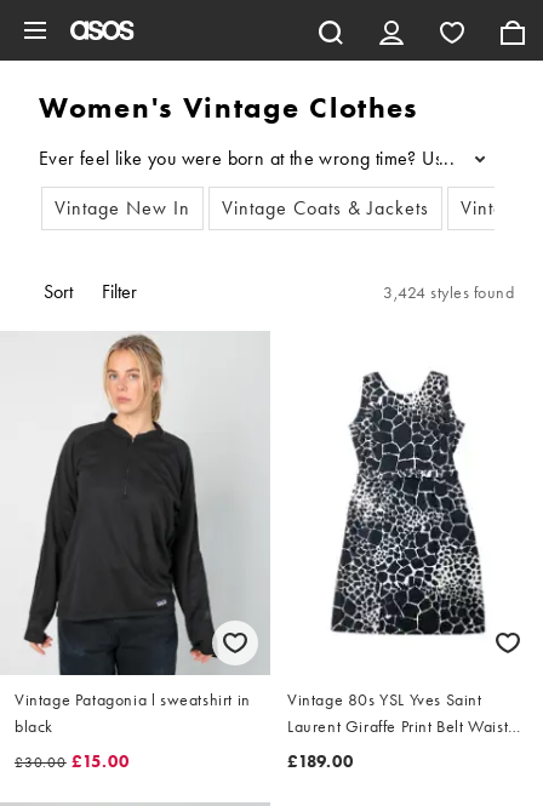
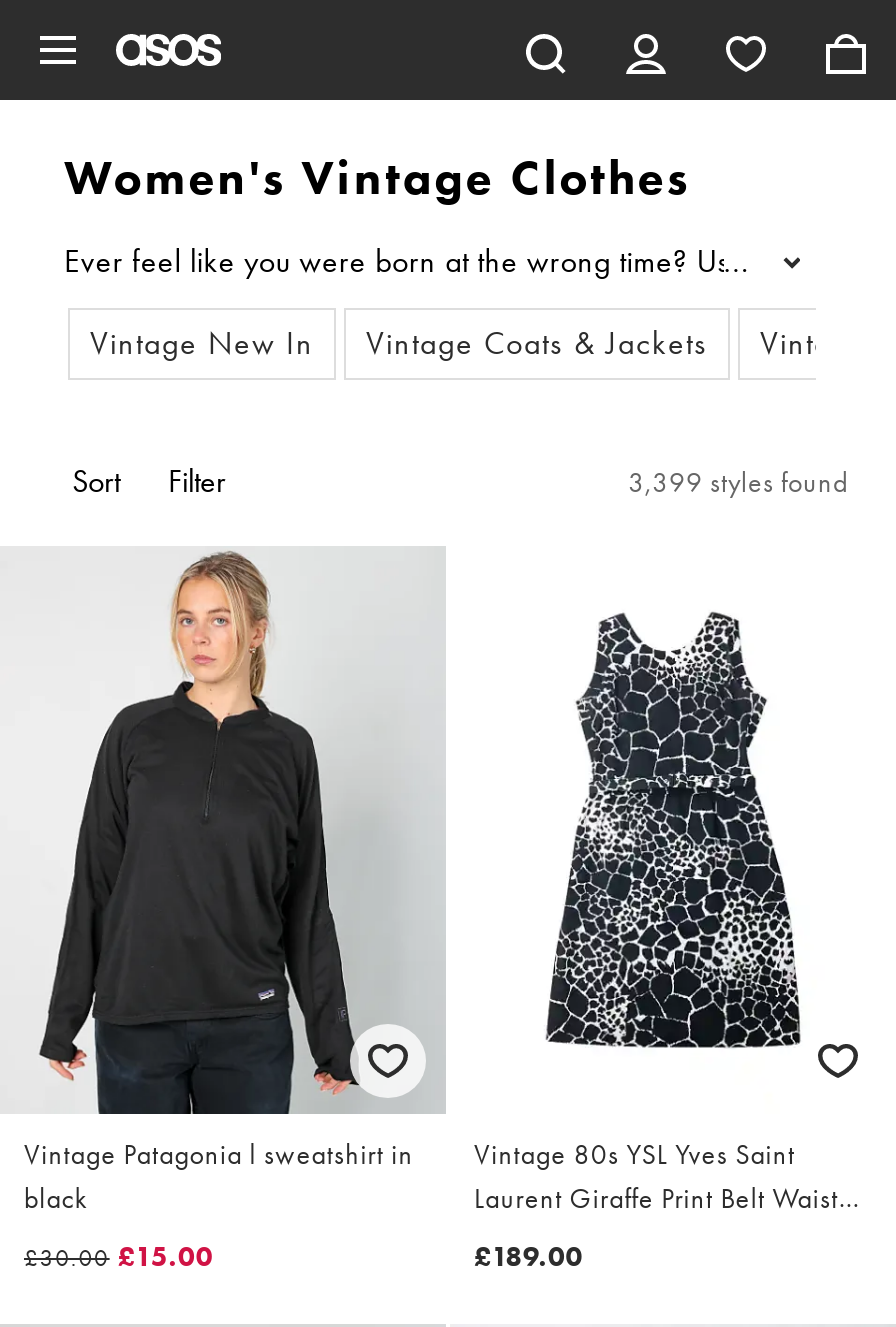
[383,281,514,303] 3,424 styles found -> [628,464,848,500] 3,399 styles found

